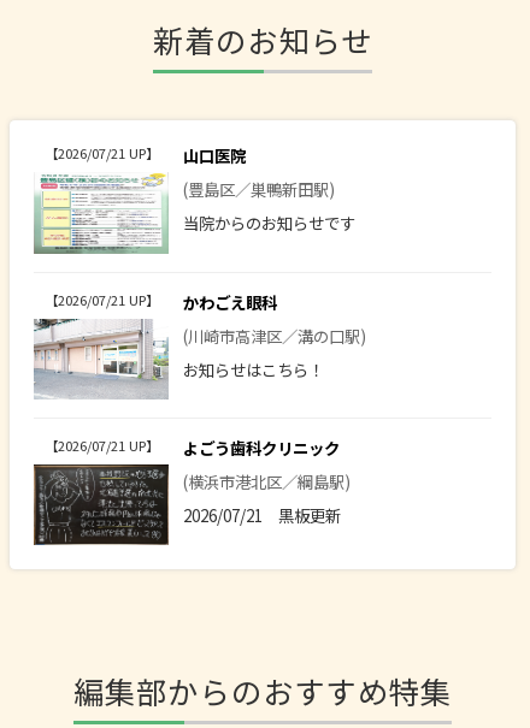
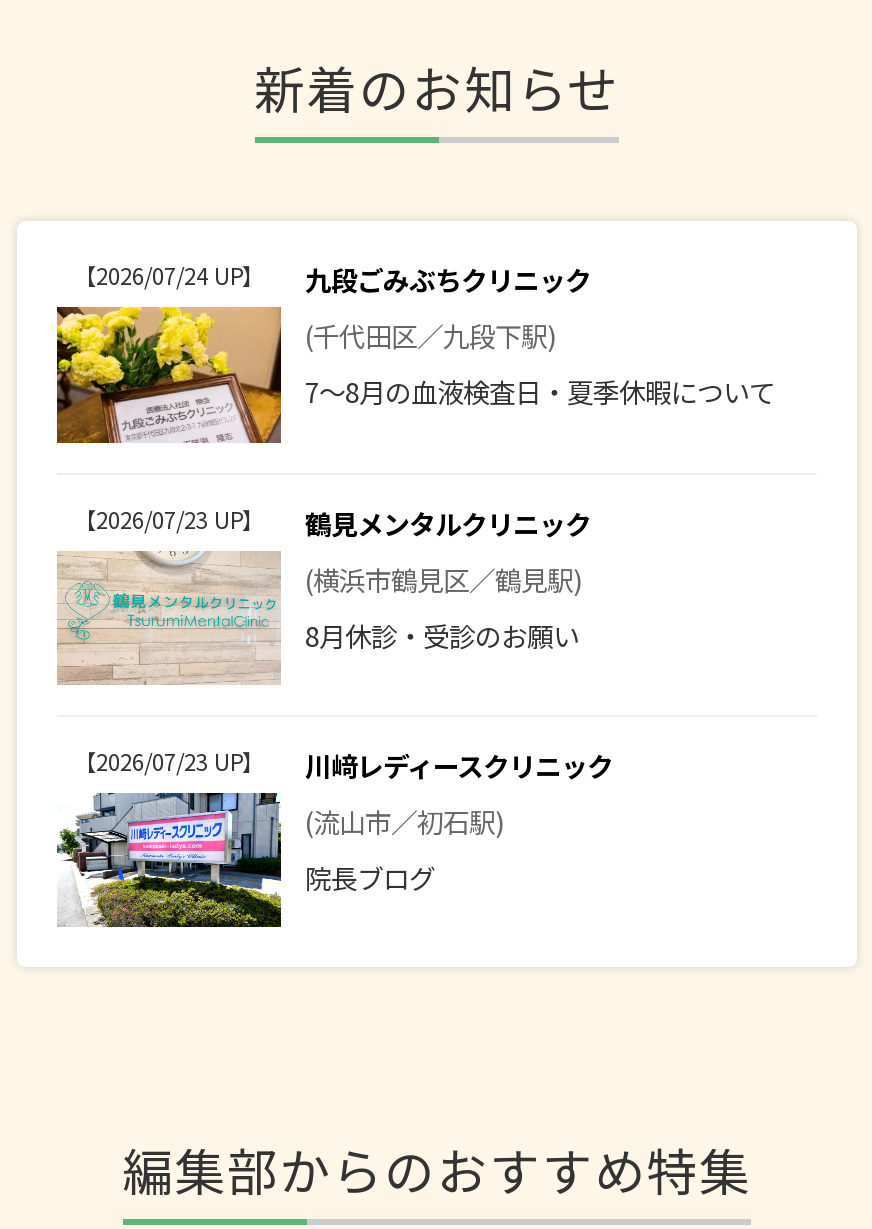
[33,144,355,255] [image] | 【2026/07/21 UP】 | 山口医院 | (豊島区／巣鴨新田駅) | 当院からのお知らせです -> [55,260,775,445] [image] | 【2026/07/24 UP】 | 九段ごみぶちクリニック | (千代田区／九段下駅) | 7～8月の血液検査日・夏季休暇について
[34,289,366,398] [image] | 【2026/07/21 UP】 | かわごえ眼科 | (川崎市高津区／溝の口駅) | お知らせはこちら！ -> [57,502,591,685] [image] | 【2026/07/23 UP】 | 鶴見メンタルクリニック | (横浜市鶴見区／鶴見駅) | 8月休診・受診のお願い
[33,435,351,546] [image] | 【2026/07/21 UP】 | よごう歯科クリニック | (横浜市港北区／綱島駅) | 2026/07/21 黒板更新 -> [57,744,613,929] [image] | 【2026/07/23 UP】 | 川﨑レディースクリニック | (流山市／初石駅) | 院長ブログ

